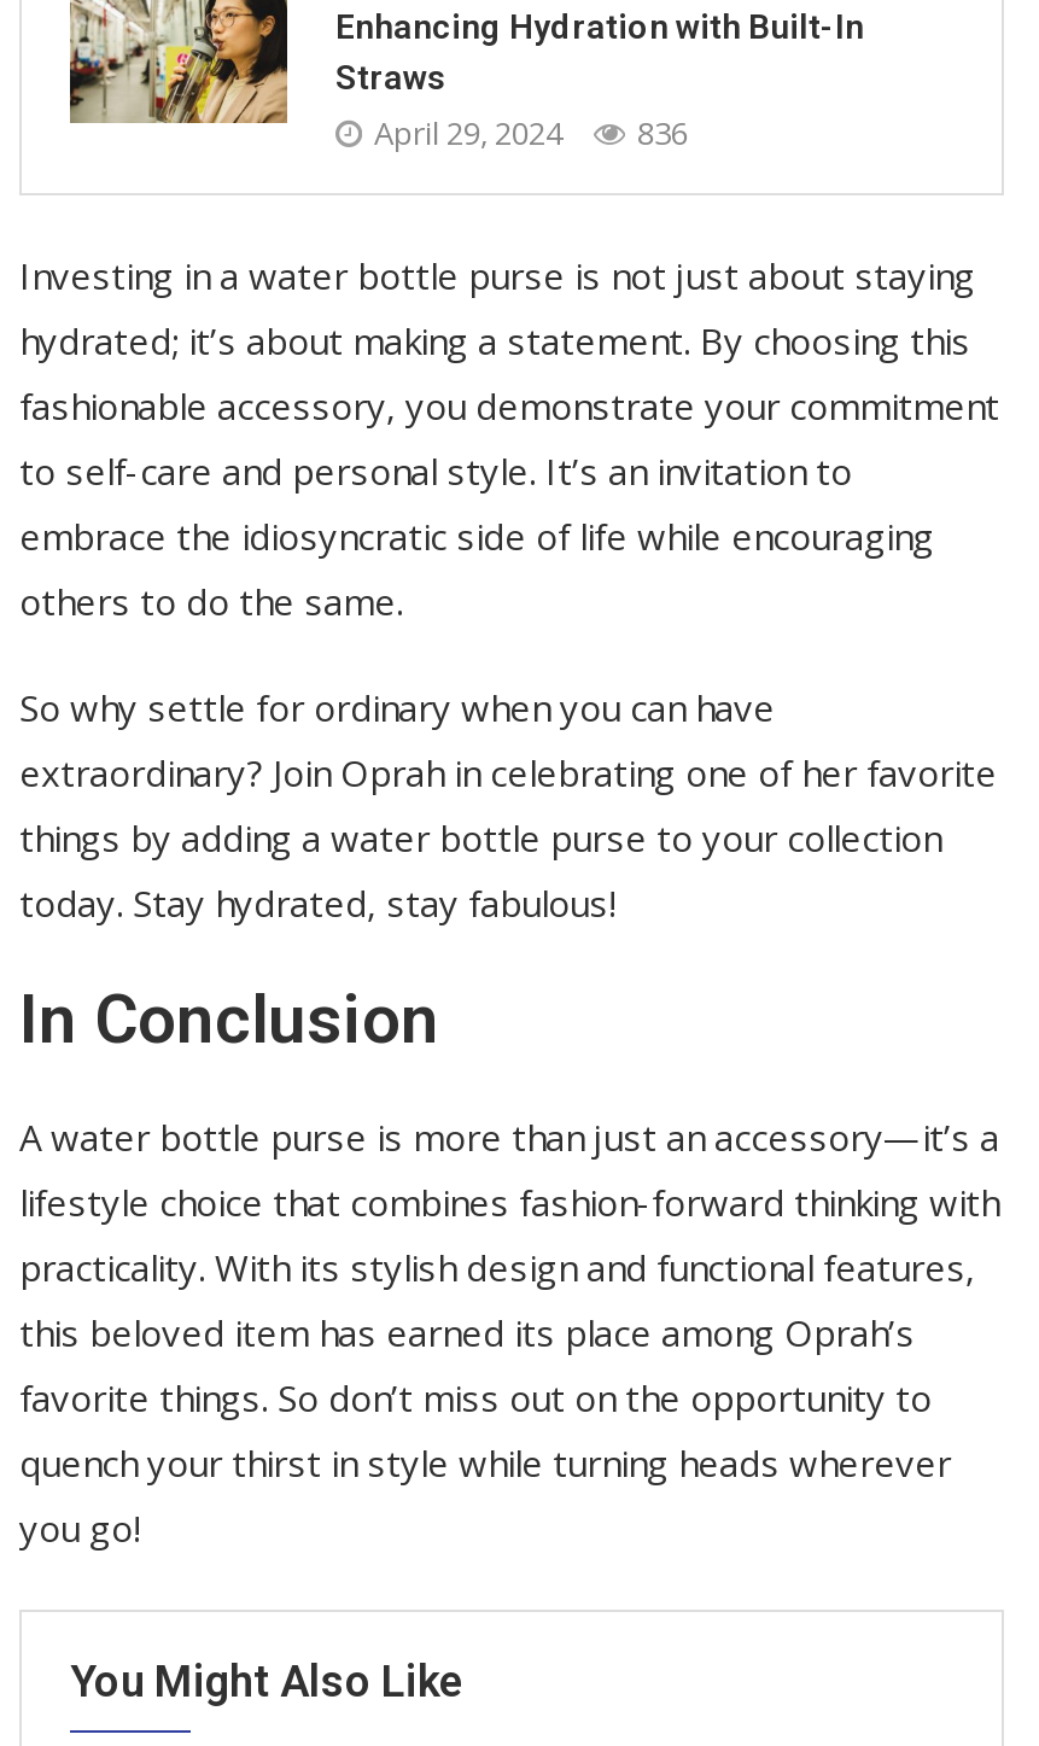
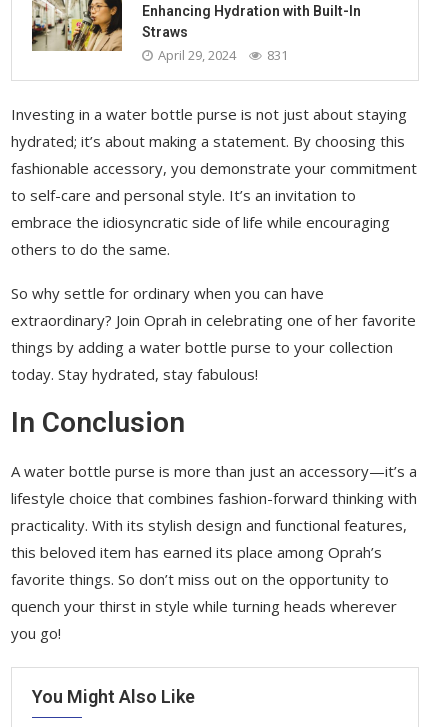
[374,110,688,154] April 29, 2024 836 -> [158,46,288,64] April 29, 2024 831

